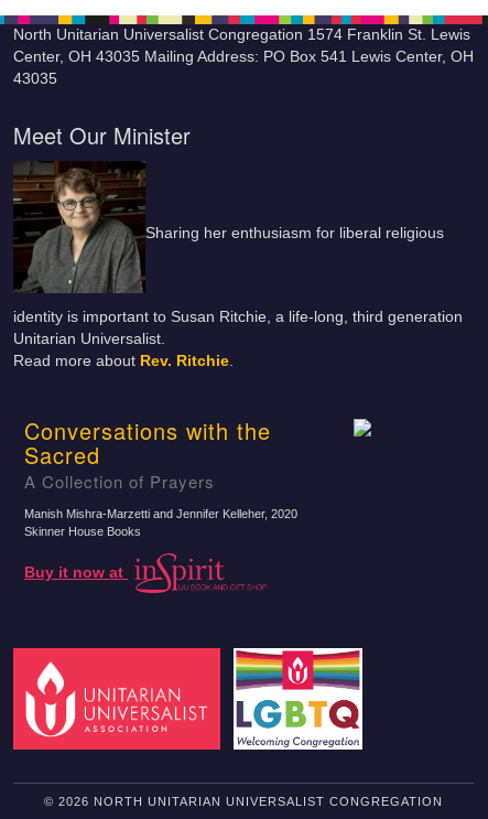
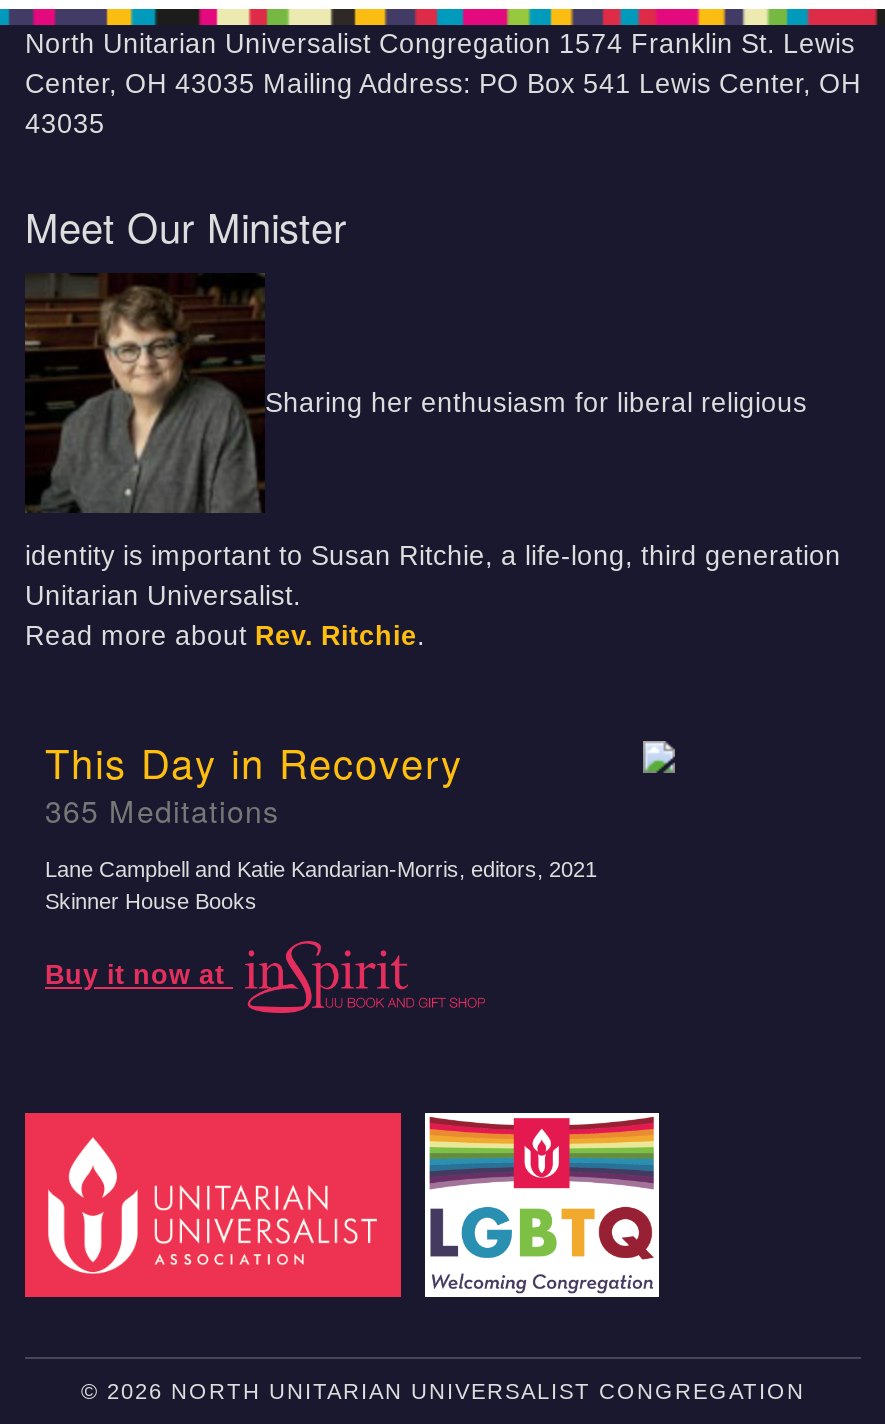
[24,414,271,493] Conversations with the | Sacred | A Collection of Prayers -> [45,733,463,831] This Day in Recovery | 365 Meditations
[24,507,297,520] Manish Mishra-Marzetti and Jennifer Kelleher, 2020 -> [45,857,597,881] Lane Campbell and Katie Kandarian-Morris, editors, 2021

